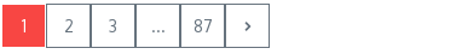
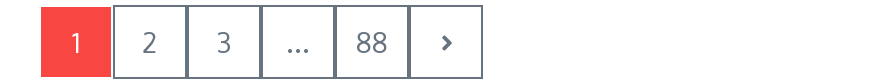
[193,16,212,36] 87 -> [356,25,388,59] 88

